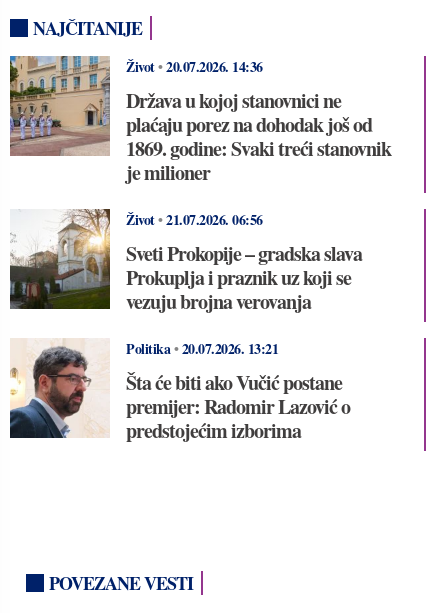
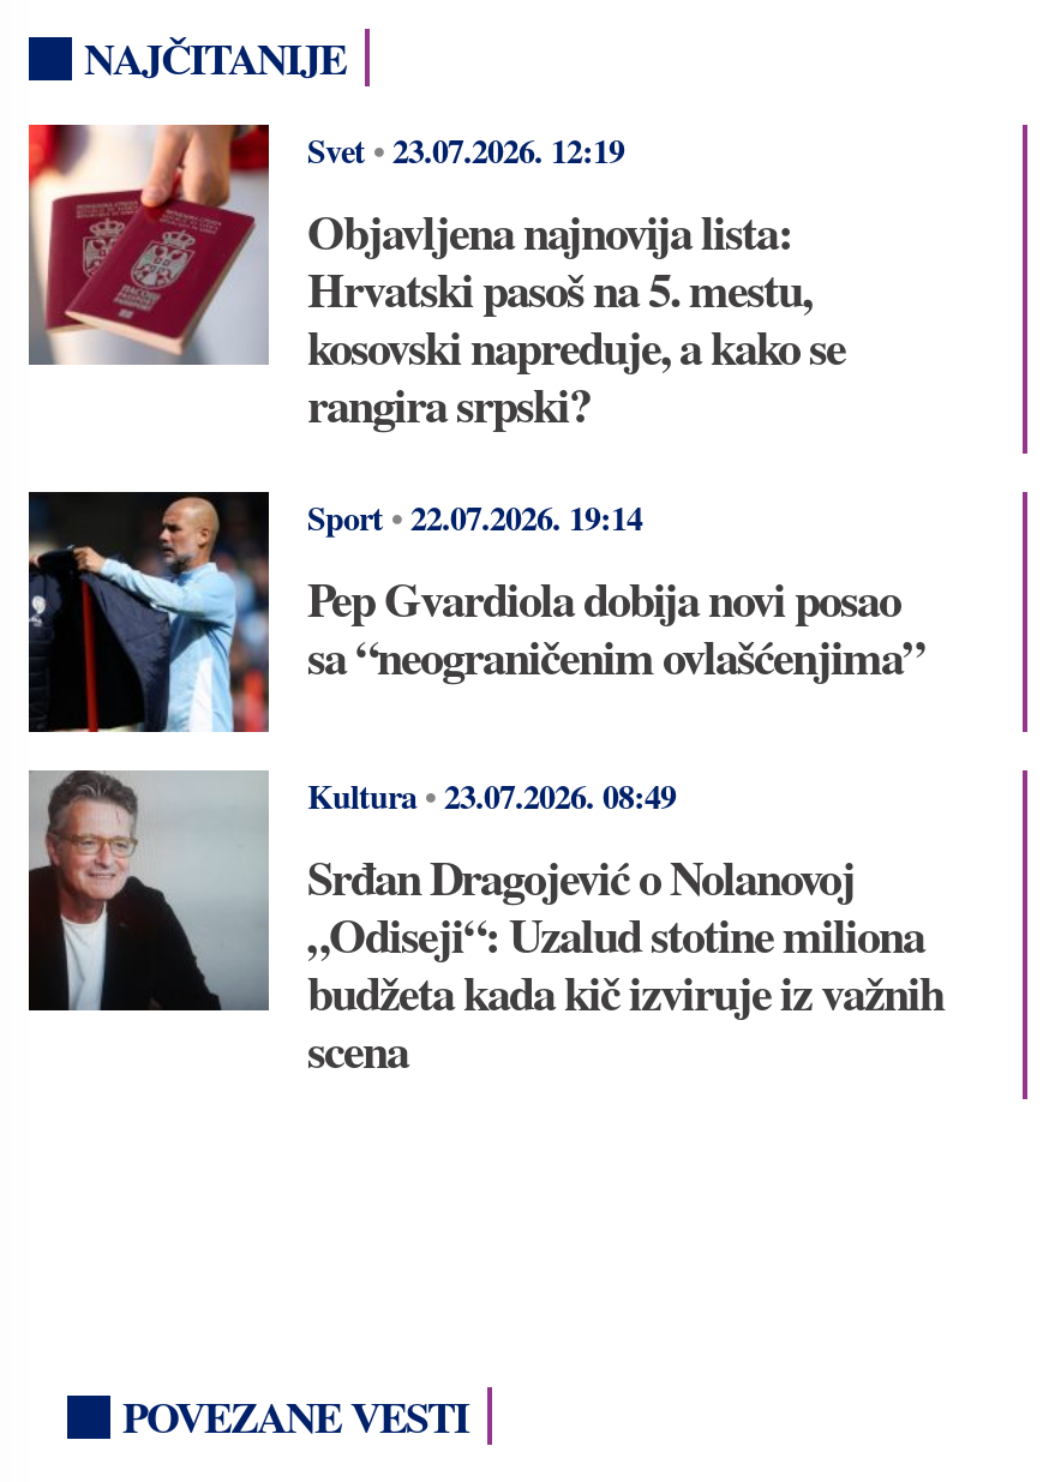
[9,55,391,187] [image] | Život •20.07.2026. 14:36 | Država u kojoj stanovnici ne | plaćaju porez na dohodak još od | 1869. godine: Svaki treći stanovnik | je milioner -> [26,122,845,439] [image] | Svet •23.07.2026. 12:19 | Objavljena najnovija lista: | Hrvatski pasoš na 5. mestu, | kosovski napreduje, a kako se | rangira srpski?
[9,208,362,316] [image] | Život • 21.07.2026. 06:56 | Sveti Prokopije – gradska slava | Prokuplja i praznik uz koji se | vezuju brojna verovanja -> [26,490,924,734] [image] | Sport •22.07.2026. 19:14 | Pep Gvardiola dobija novi posao | sa “neograničenim ovlašćenjima”
[9,325,350,445] [image] | Politika • 20.07.2026. 13:21 | Šta će biti ako Vučić postane | premijer: Radomir Lazović o | predstojećim izborima -> [26,768,943,1085] [image] | Kultura •23.07.2026. 08:49 | Srđan Dragojević o Nolanovoj | „Odiseji“: Uzalud stotine miliona | budžeta kada kič izviruje iz važnih | scena

